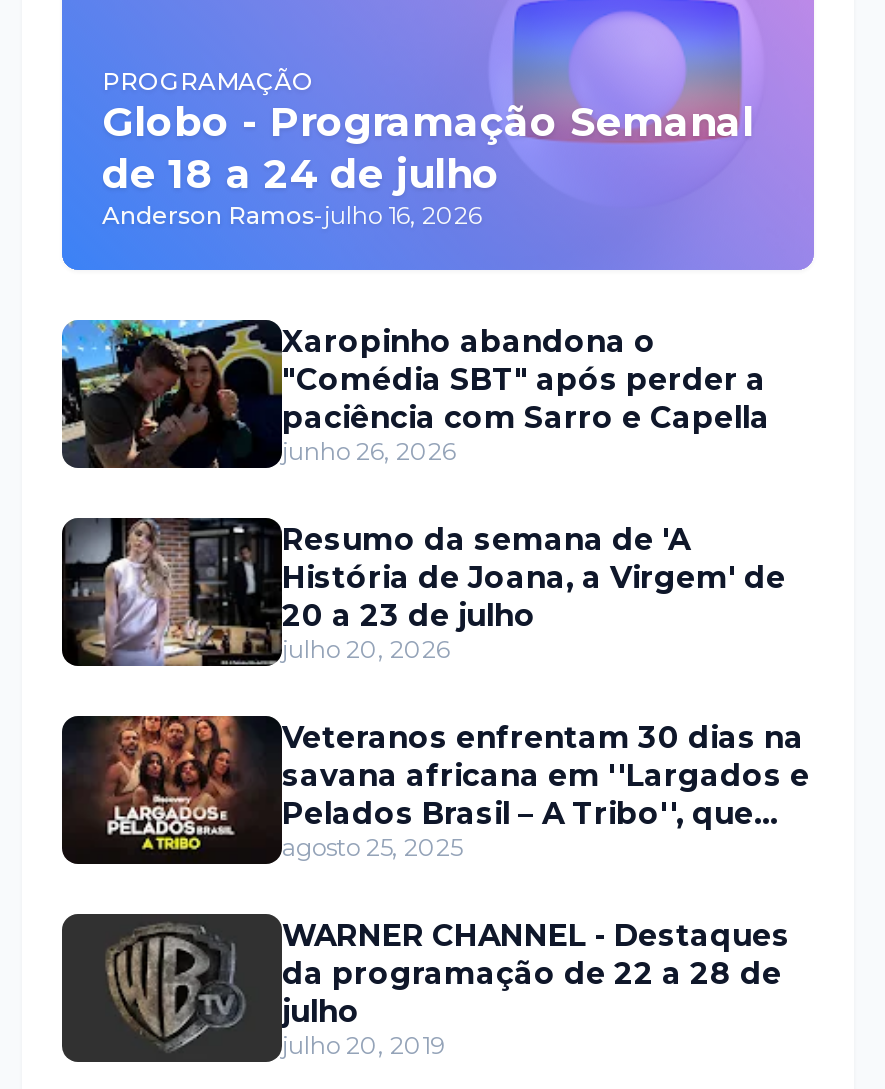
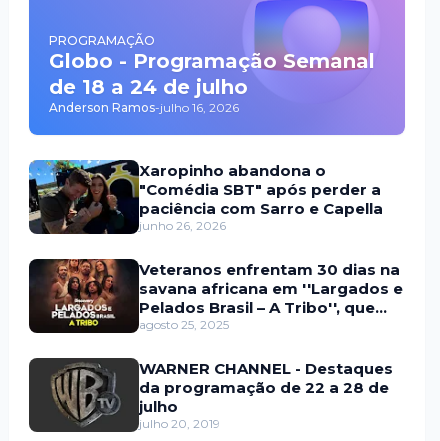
[66,516,786,668] [image] | Resumo da semana de 'A | História de Joana, a Virgem' de | 20 a 23 de julho | julho 20, 2026 -> none

